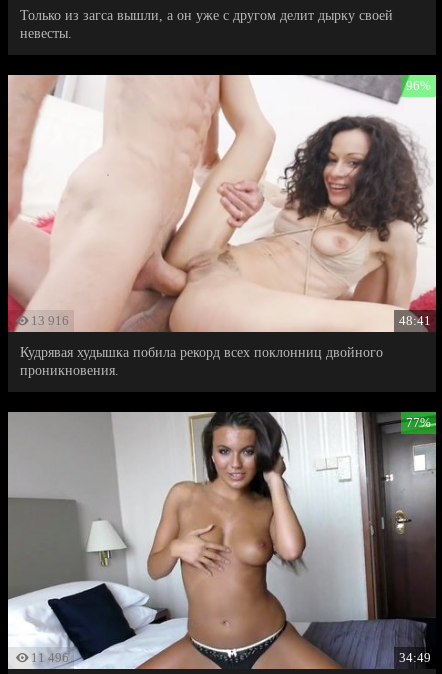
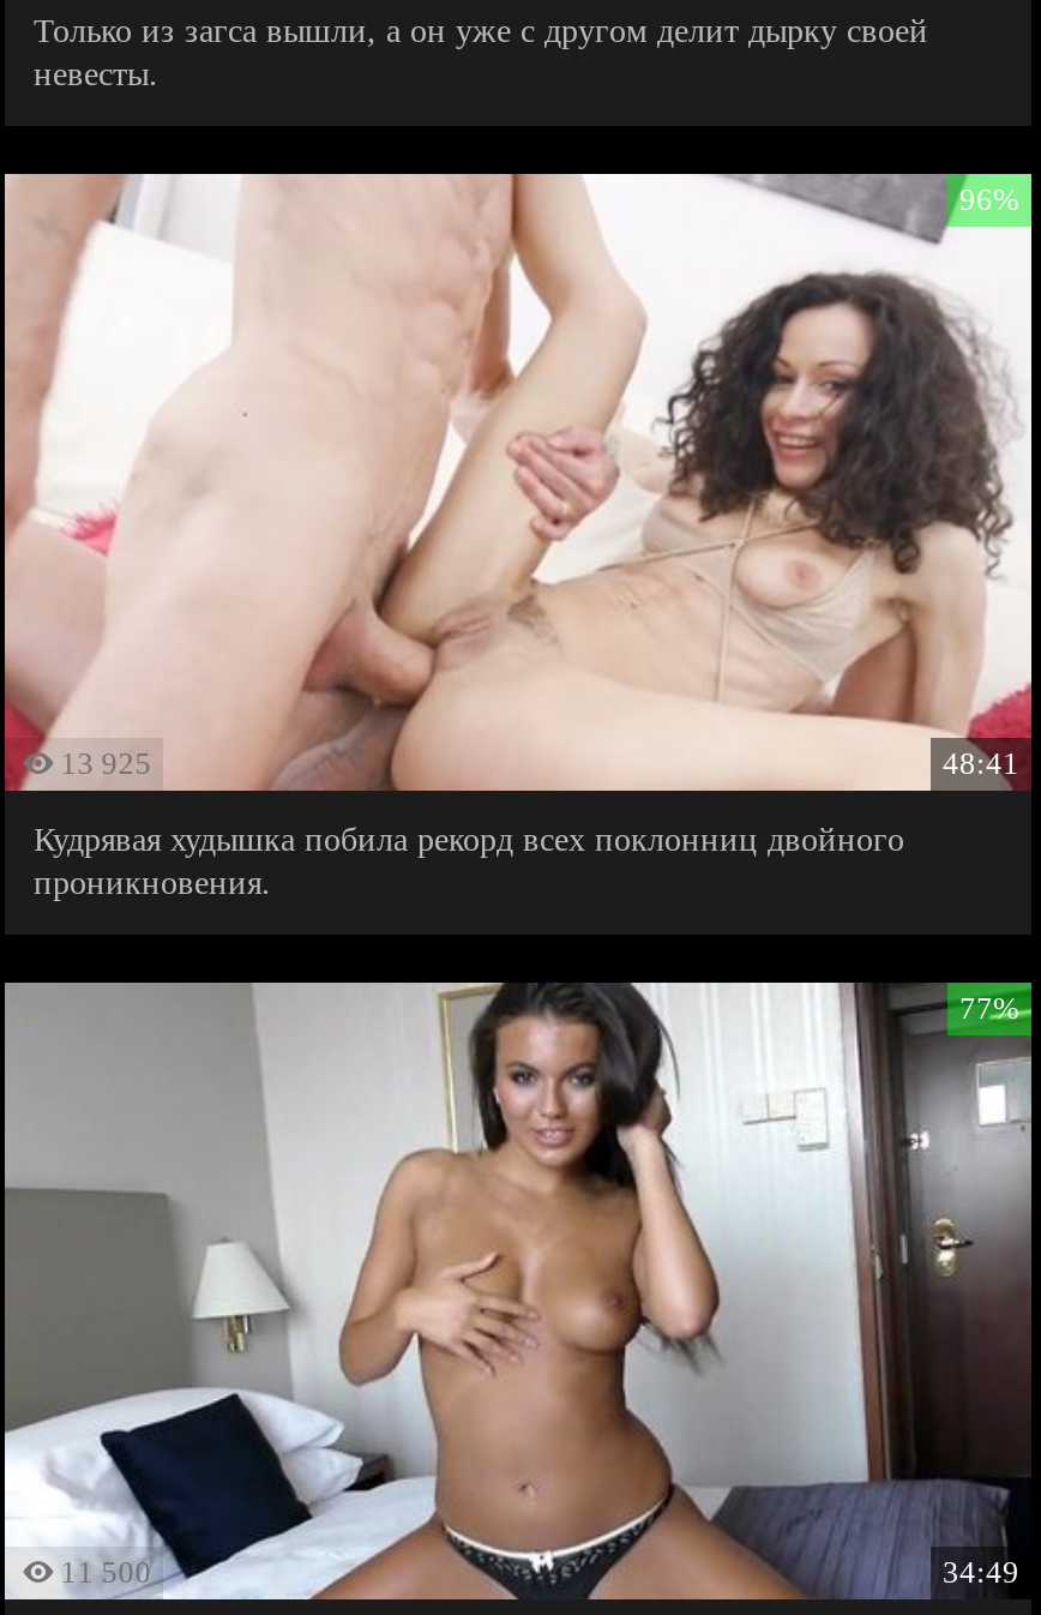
[31,313,69,328] 13 916 -> [60,746,152,782] 13 925
[31,650,69,665] 11 496 -> [60,1554,152,1590] 11 500

